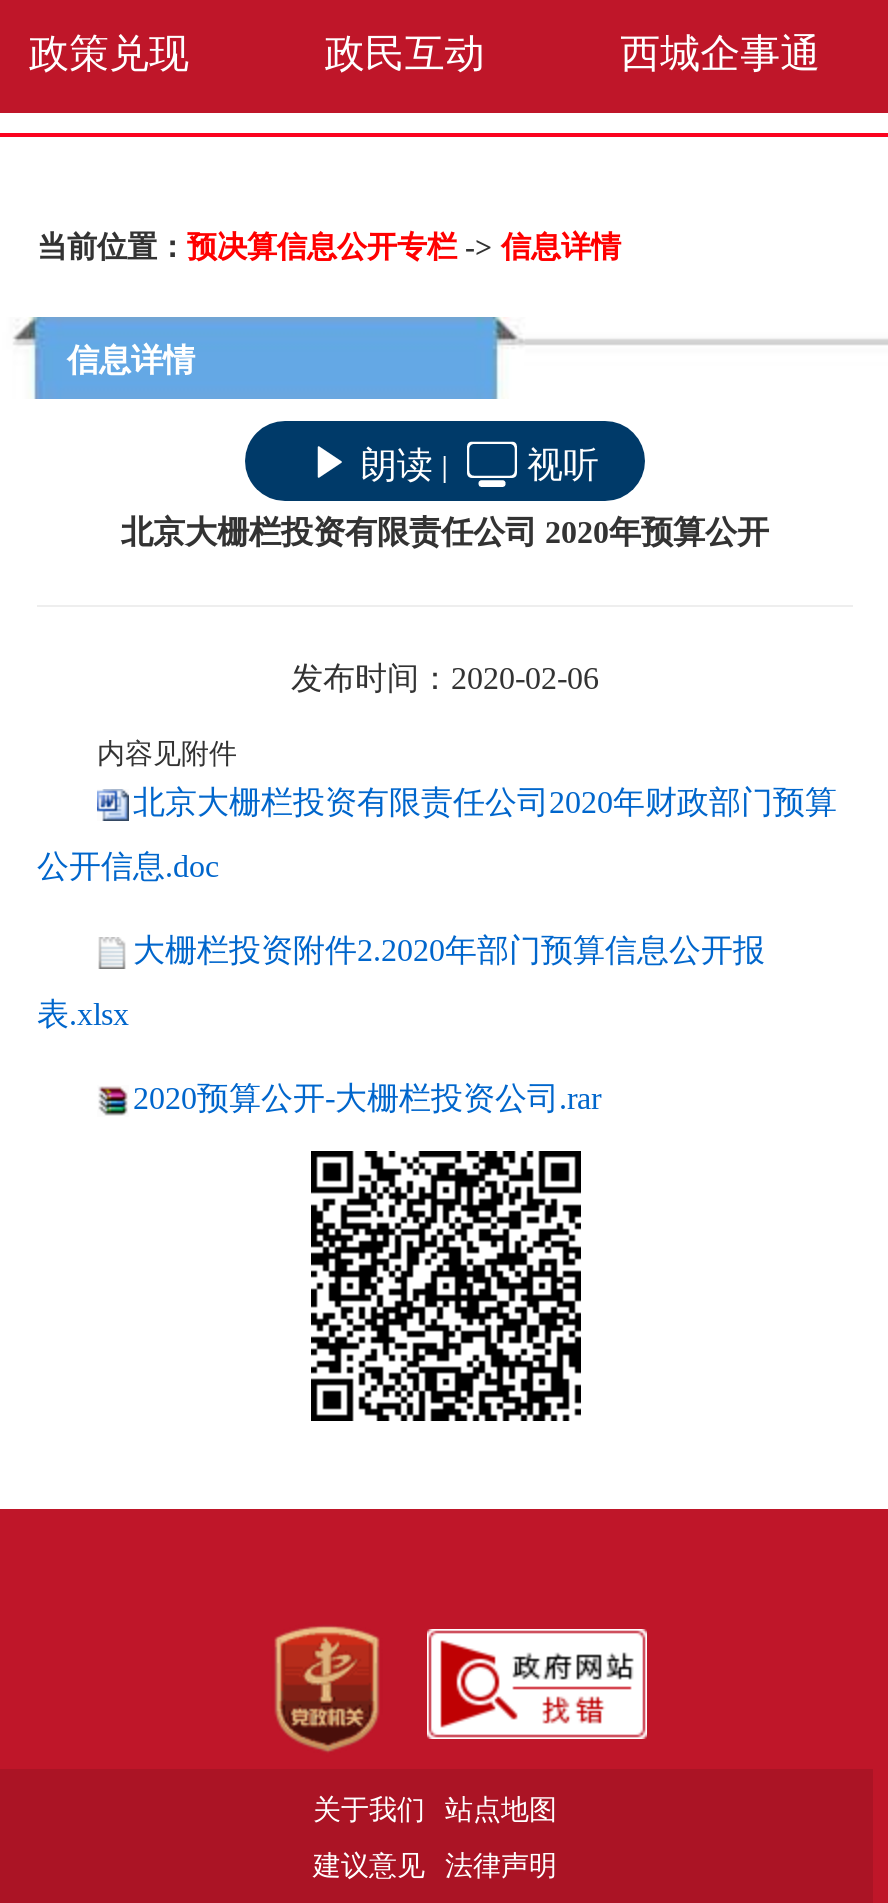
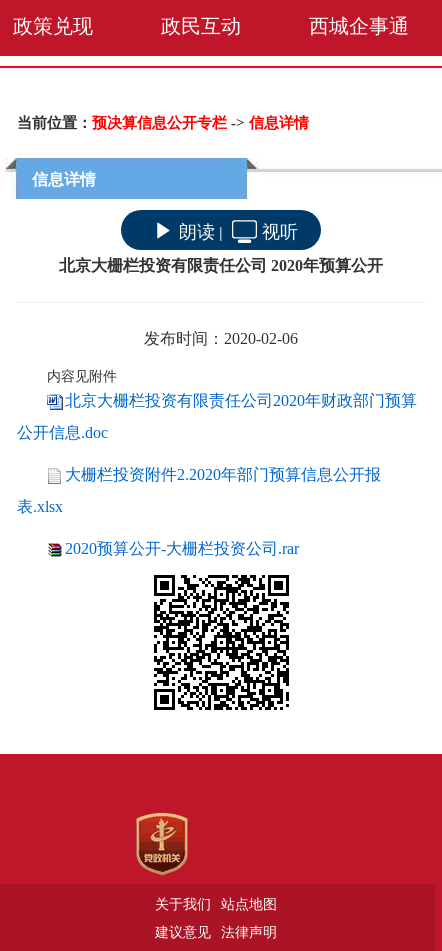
[425,1627,649,1741] [image] -> none

